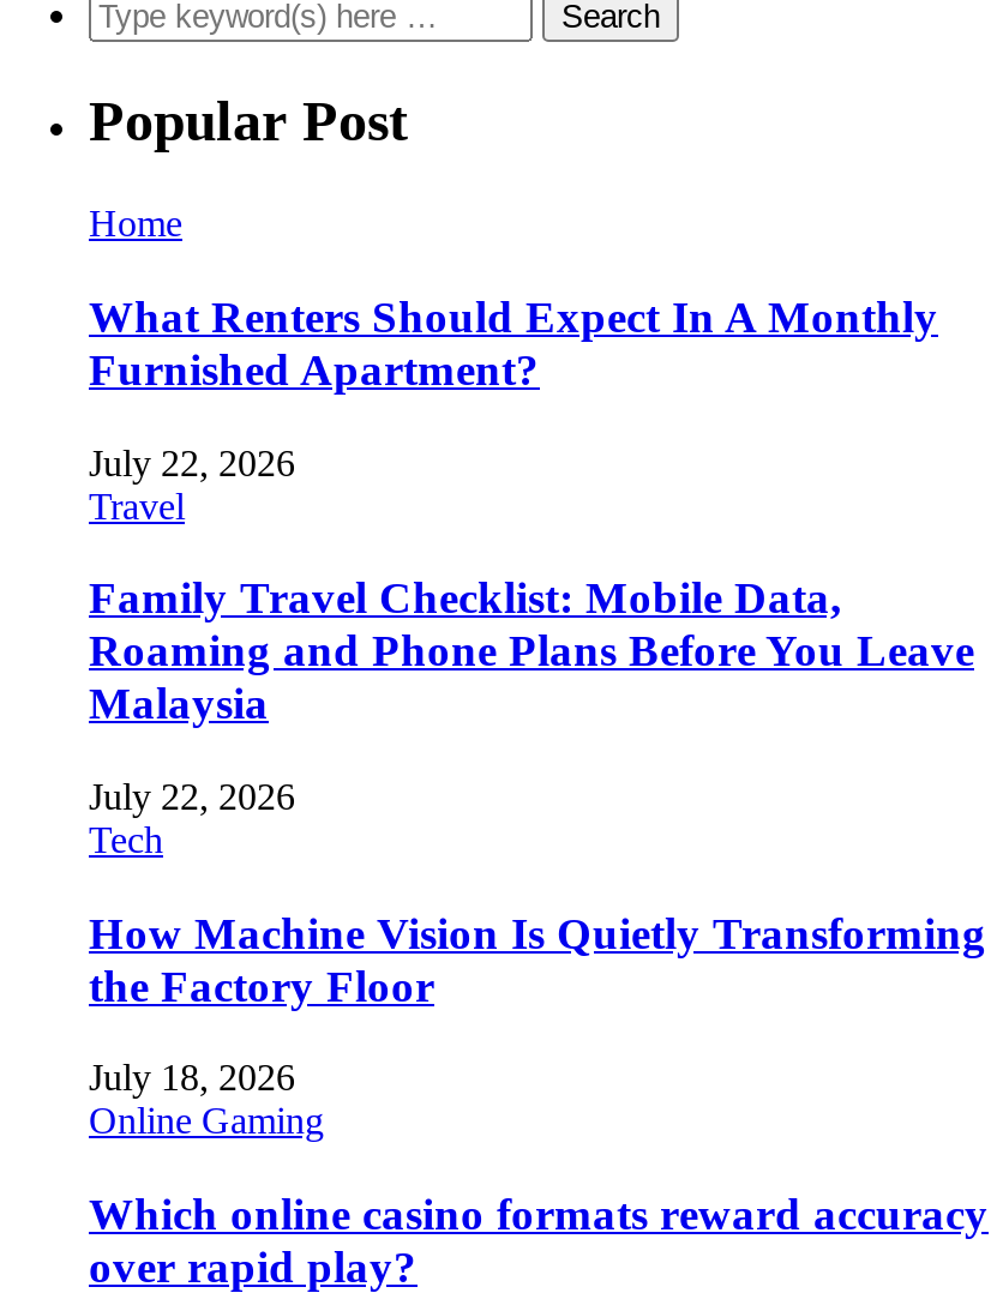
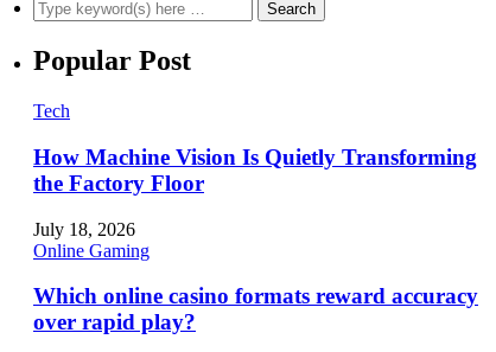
[89,203,974,817] Home | What Renters Should Expect In A Monthly | Furnished Apartment? | July 22, 2026 | Travel | Family Travel Checklist: Mobile Data, | Roaming and Phone Plans Before You Leave | Malaysia | July 22, 2026 -> none

